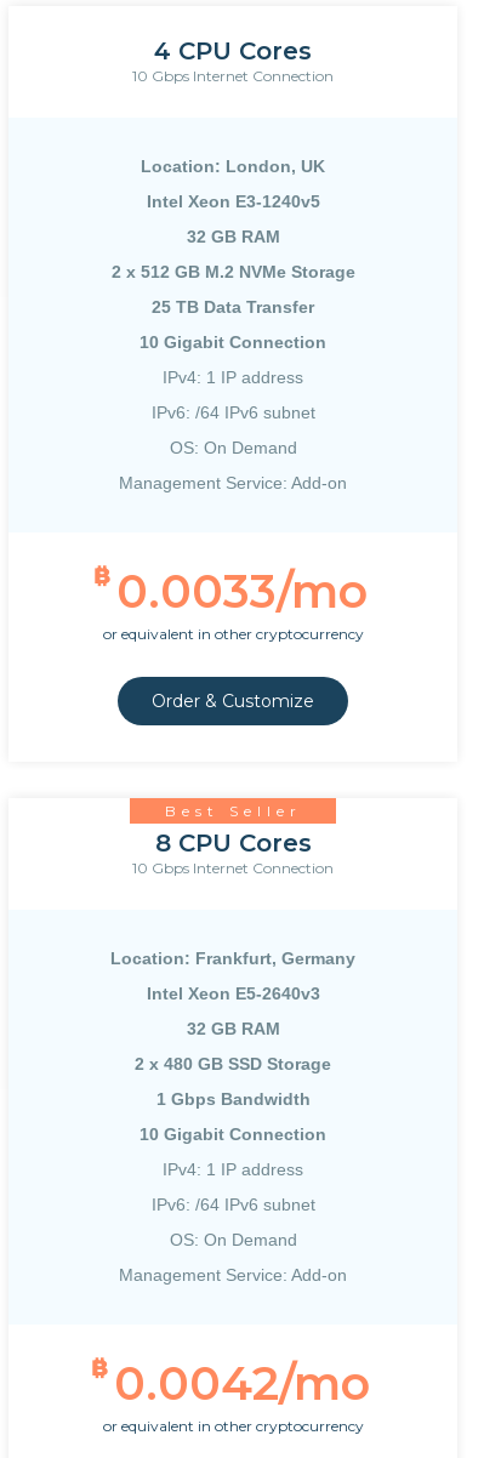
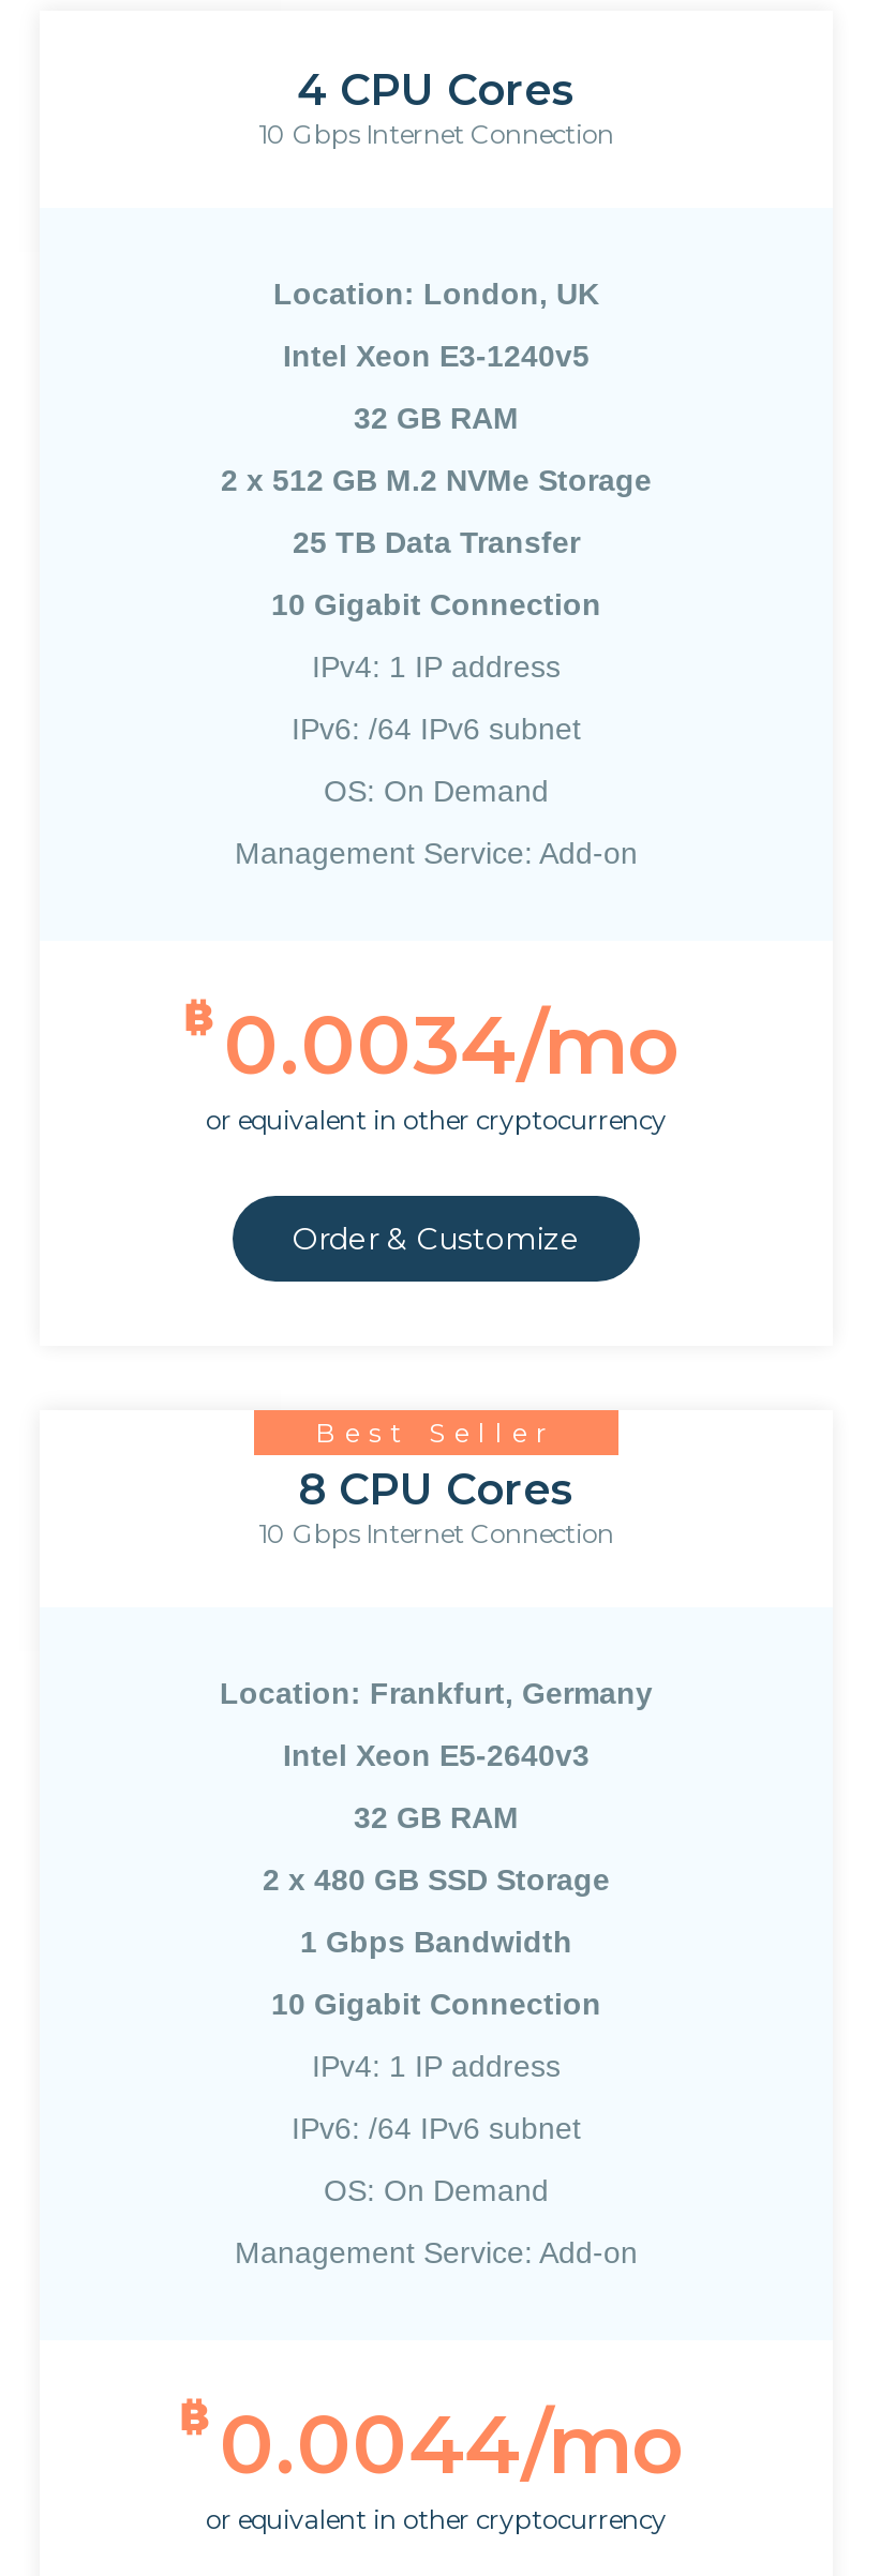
[93,563,367,620] ₿ 0.0033/mo -> [183,994,678,1095] ₿ 0.0034/mo
[90,1355,369,1412] ₿ 0.0042/mo -> [179,2394,683,2495] ₿ 0.0044/mo

